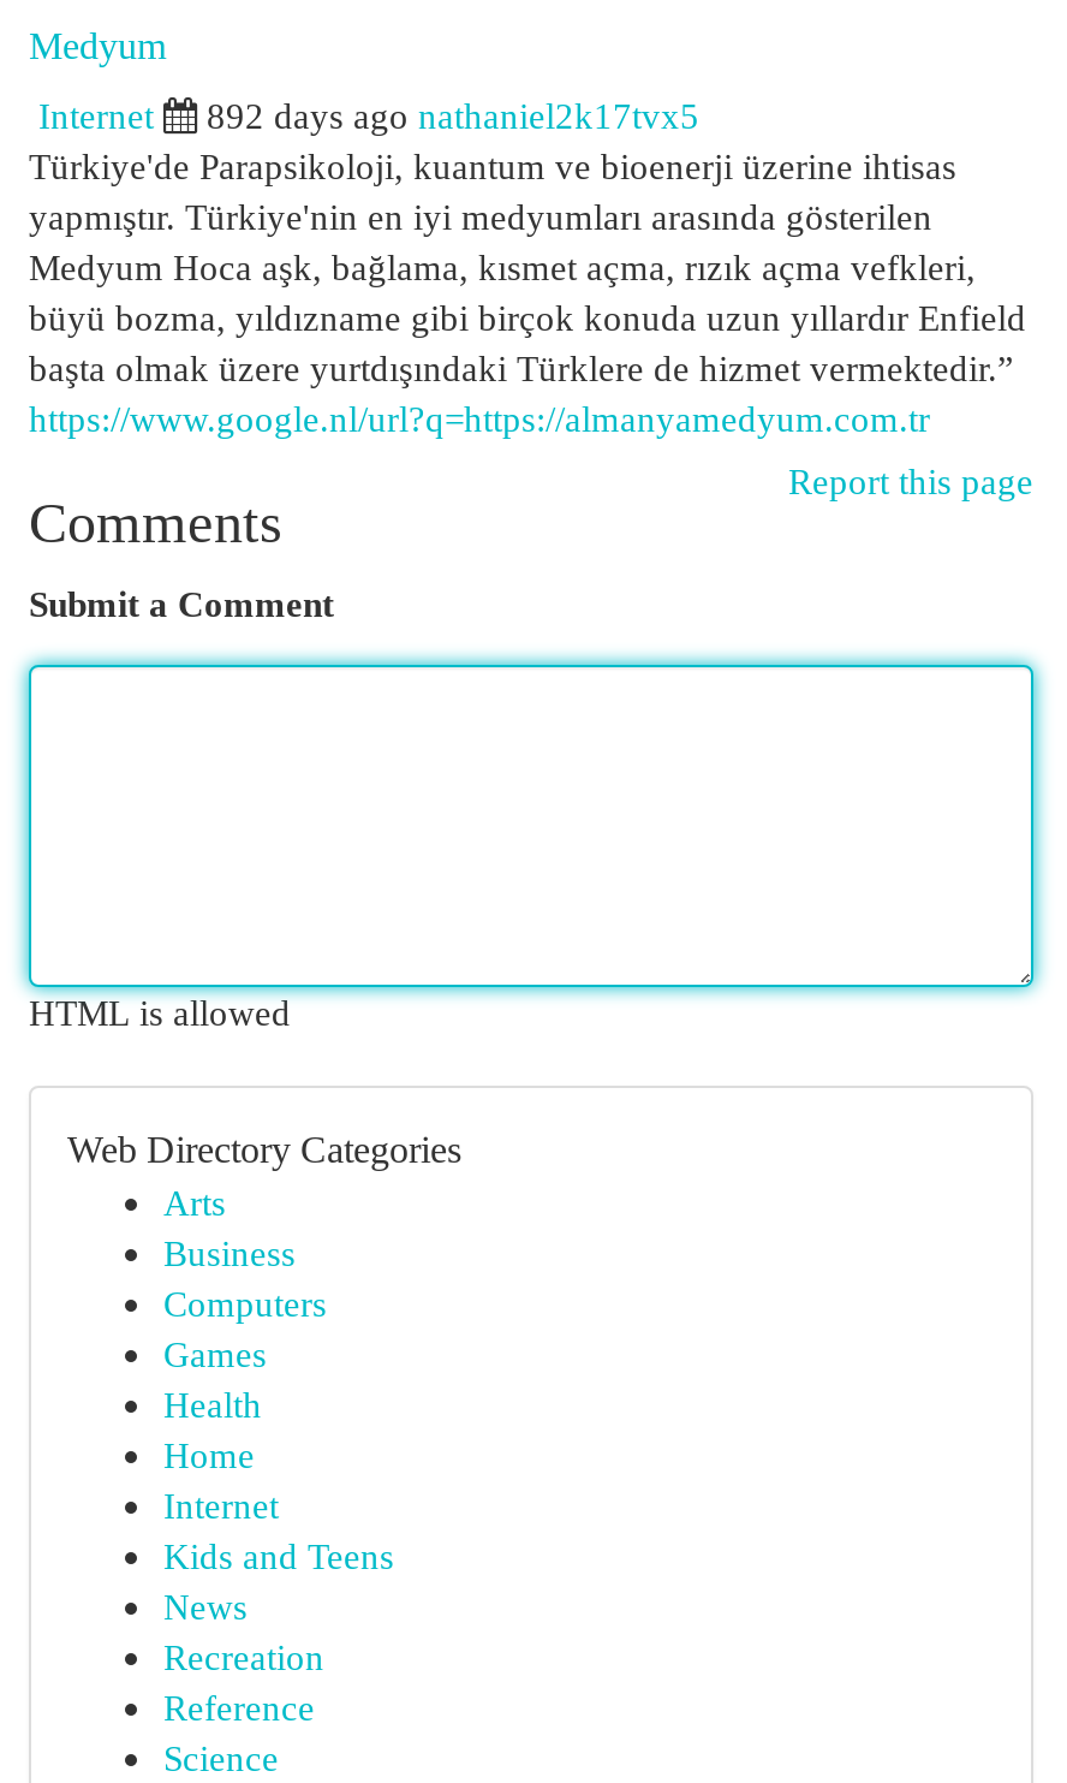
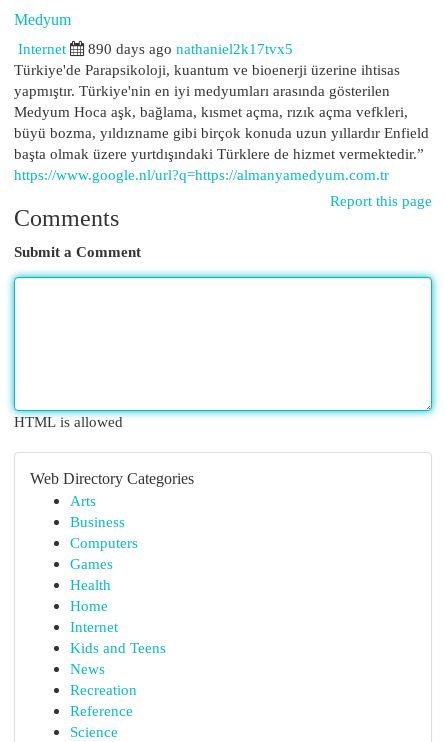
[207,95,699,136] 892 days ago nathaniel2k17tvx5 -> [88,40,293,57] 890 days ago nathaniel2k17tvx5

